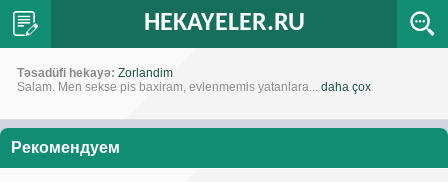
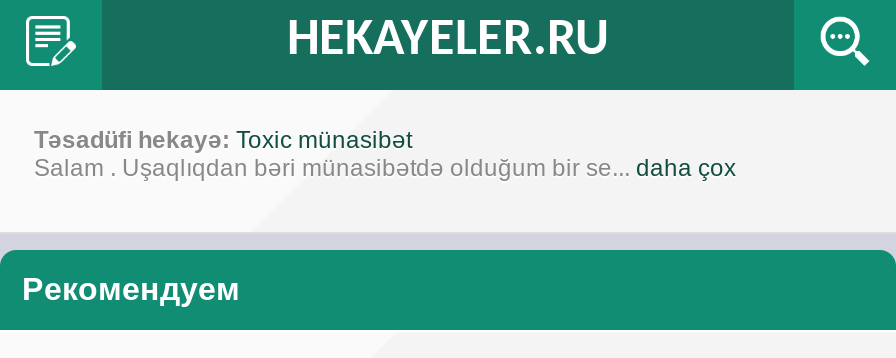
[17,66,371,94] Təsadüfi hekayə: Zorlandim | Salam. Men sekse pis baxiram, evlenmemis yatanlara... daha çox -> [34,126,736,182] Təsadüfi hekayə: Toxic münasibət | Salam . Uşaqlıqdan bəri münasibətdə olduğum bir se... daha çox

